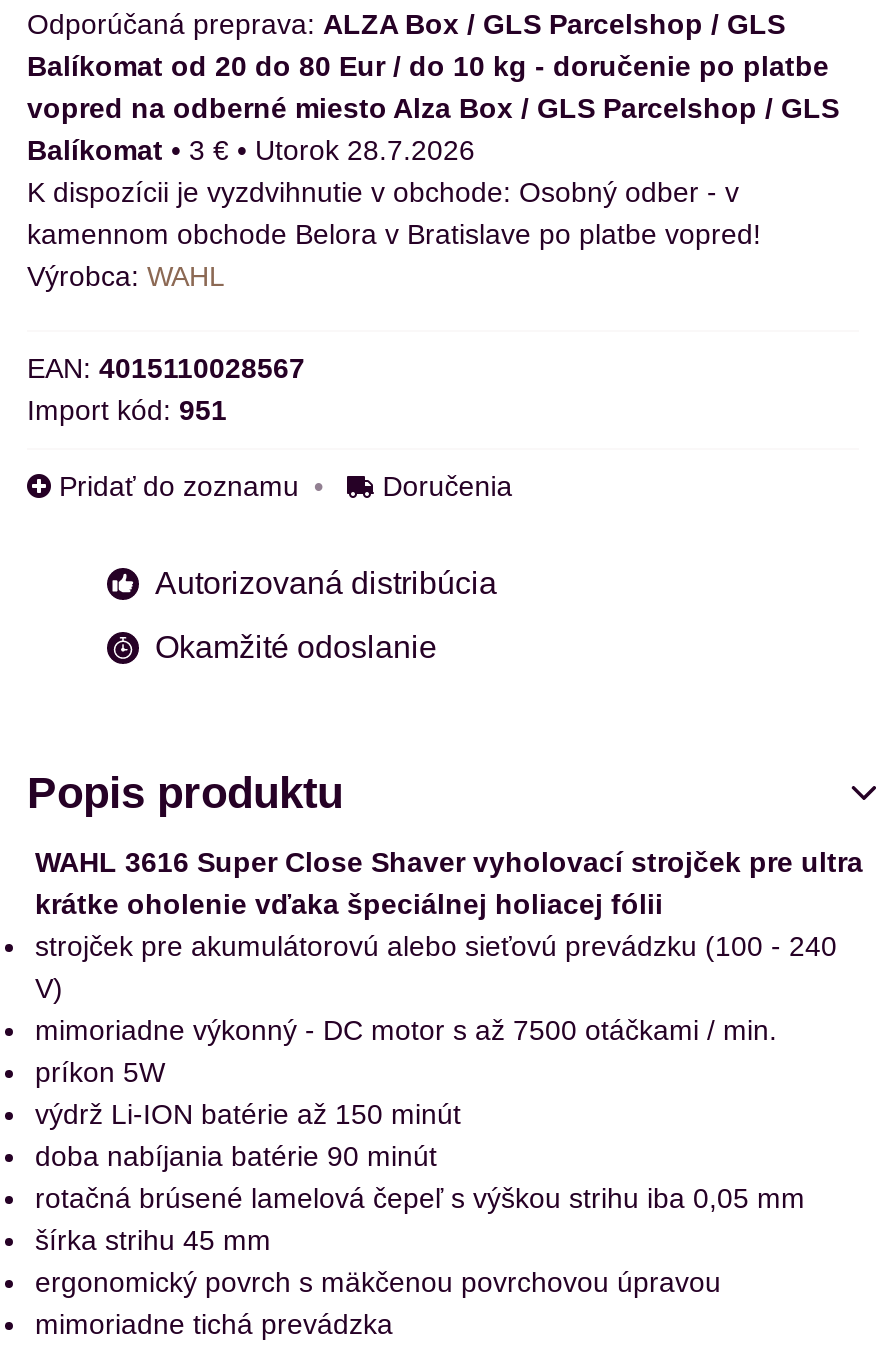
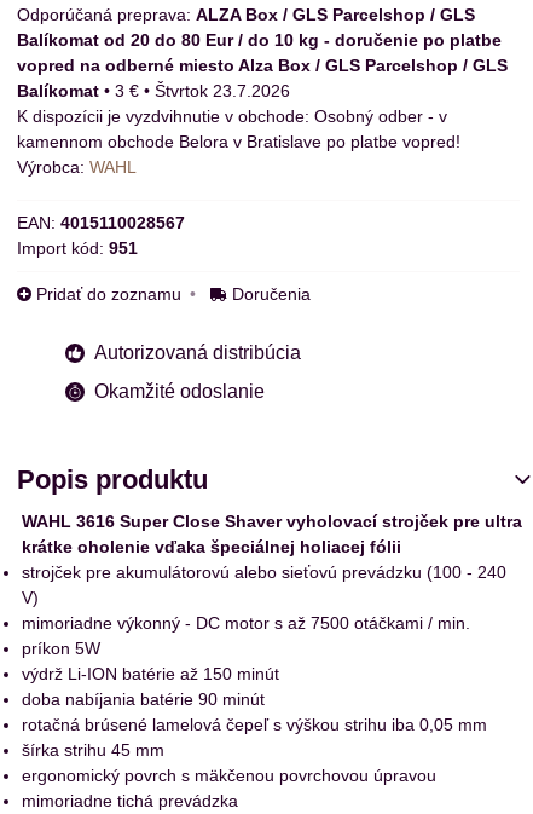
[27,134,475,166] Balíkomat • 3 € • Utorok 28.7.2026 -> [17,81,290,100] Balíkomat • 3 € • Štvrtok 23.7.2026

